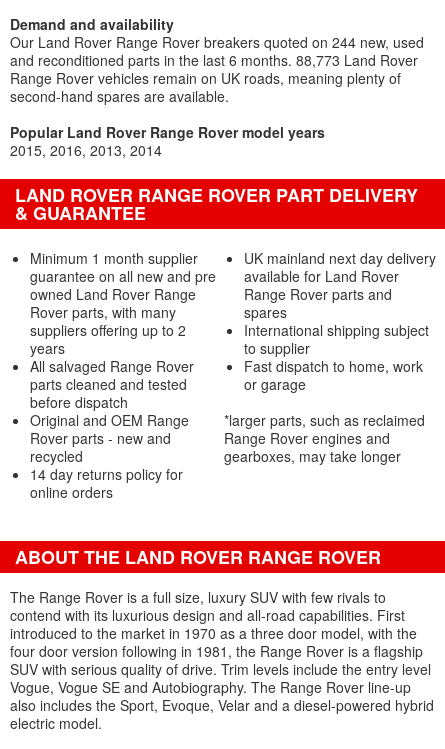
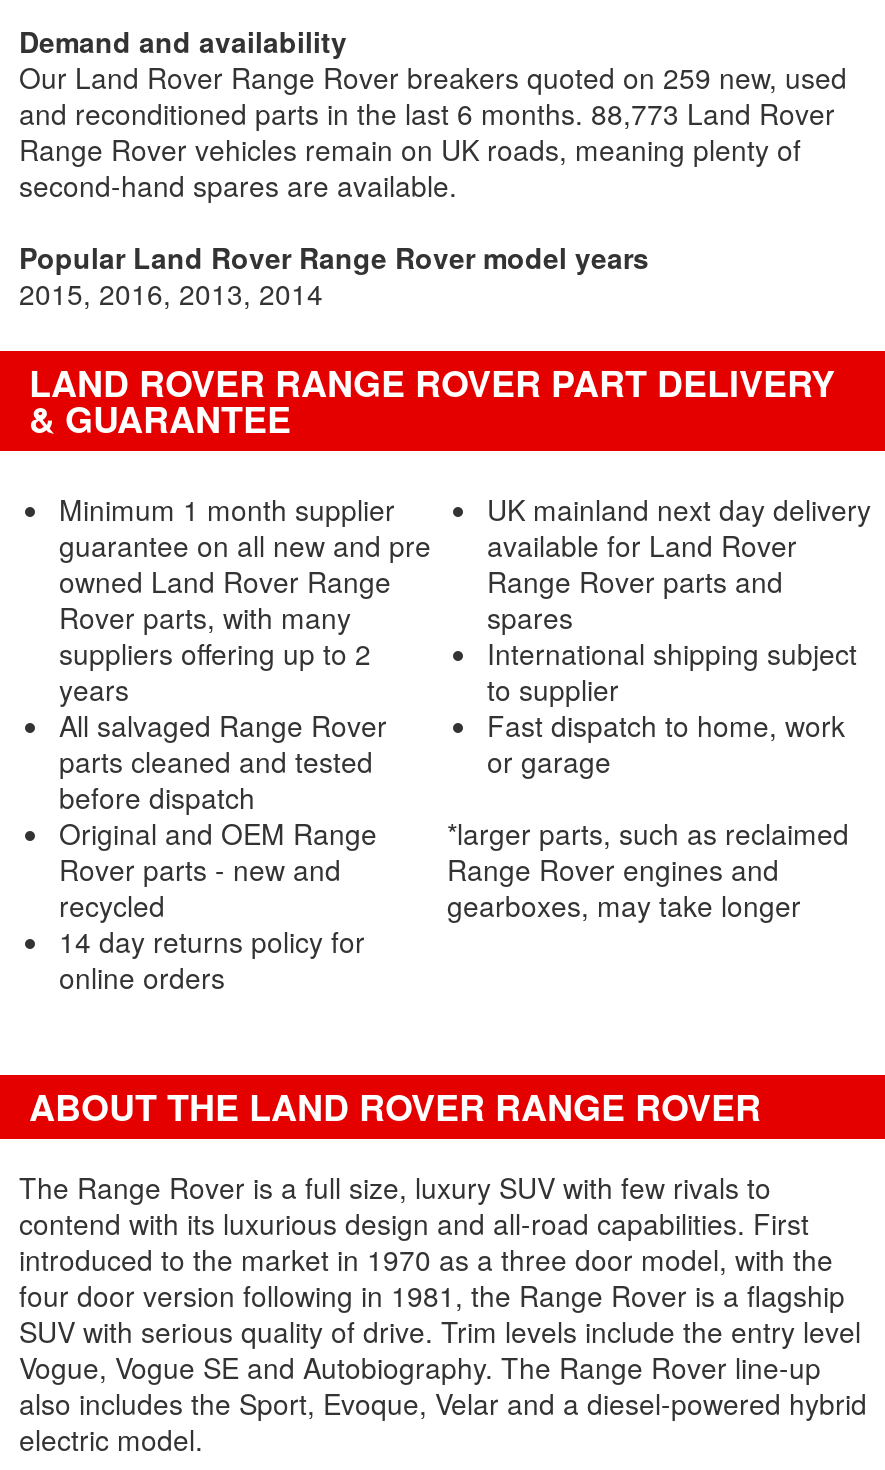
[10,32,424,52] Our Land Rover Range Rover breakers quoted on 244 new, used -> [19,57,847,97] Our Land Rover Range Rover breakers quoted on 259 new, used

